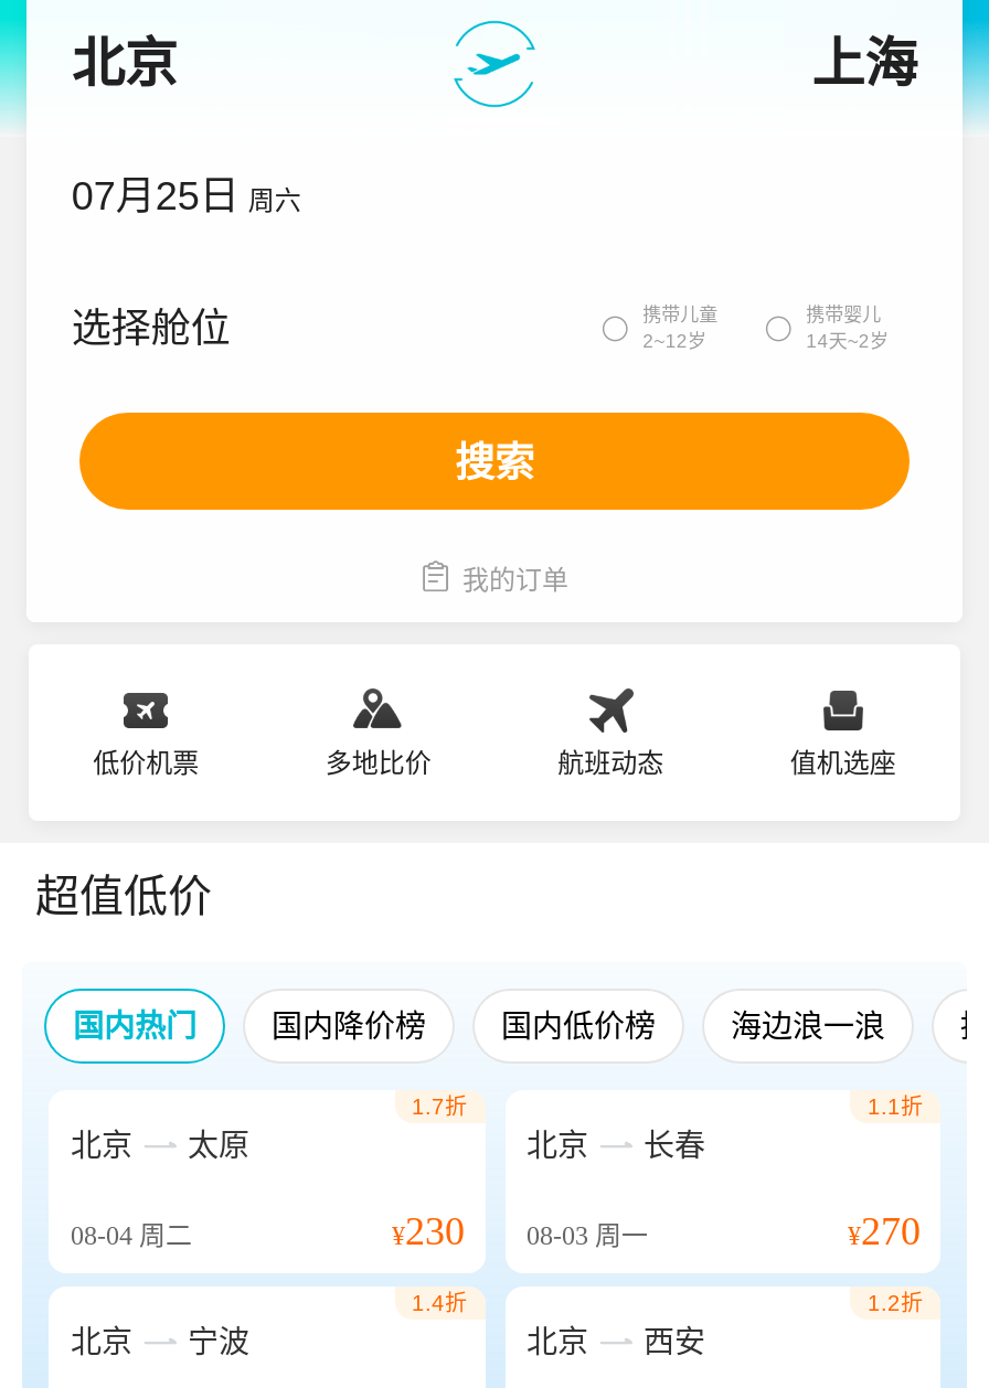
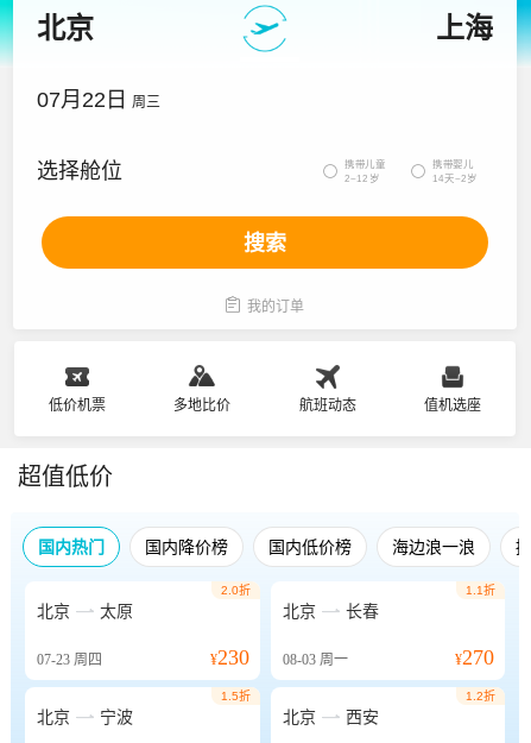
[71,174,301,218] 07月25日 周六 -> [37,88,161,112] 07月22日 周三
[412,1095,467,1119] 1.7折 -> [220,584,250,597] 2.0折
[71,1220,192,1251] 08-04周二 -> [37,651,102,668] 07-23周四
[412,1291,467,1315] 1.4折 -> [220,690,250,703] 1.5折

